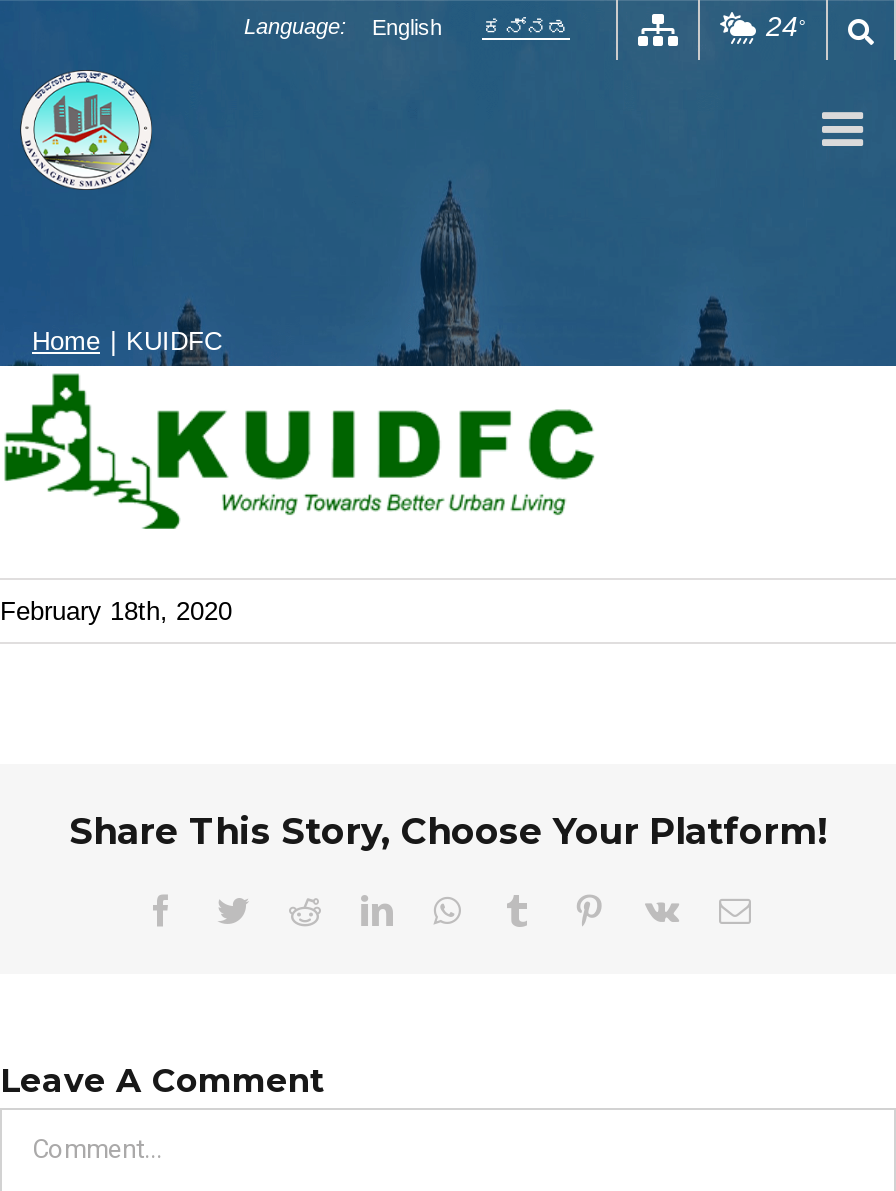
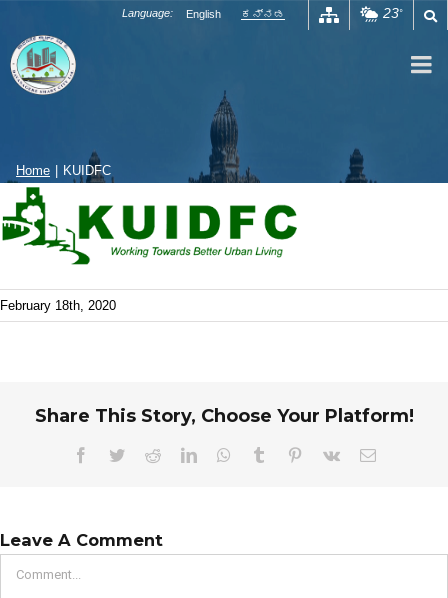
[766,10,806,42] 24° -> [383,5,403,21] 23°

